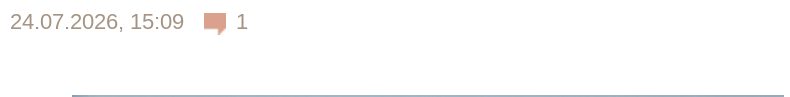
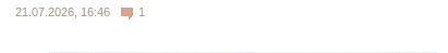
[10,10,248,34] 24.07.2026, 15:09 1 -> [15,6,145,19] 21.07.2026, 16:46 1

